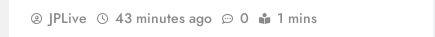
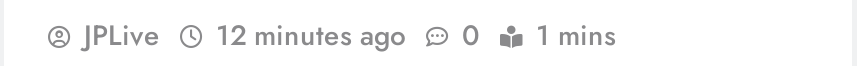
[49,8,317,28] JPLive 43 minutes ago 0 1 mins -> [84,16,616,56] JPLive 12 minutes ago 0 1 mins

